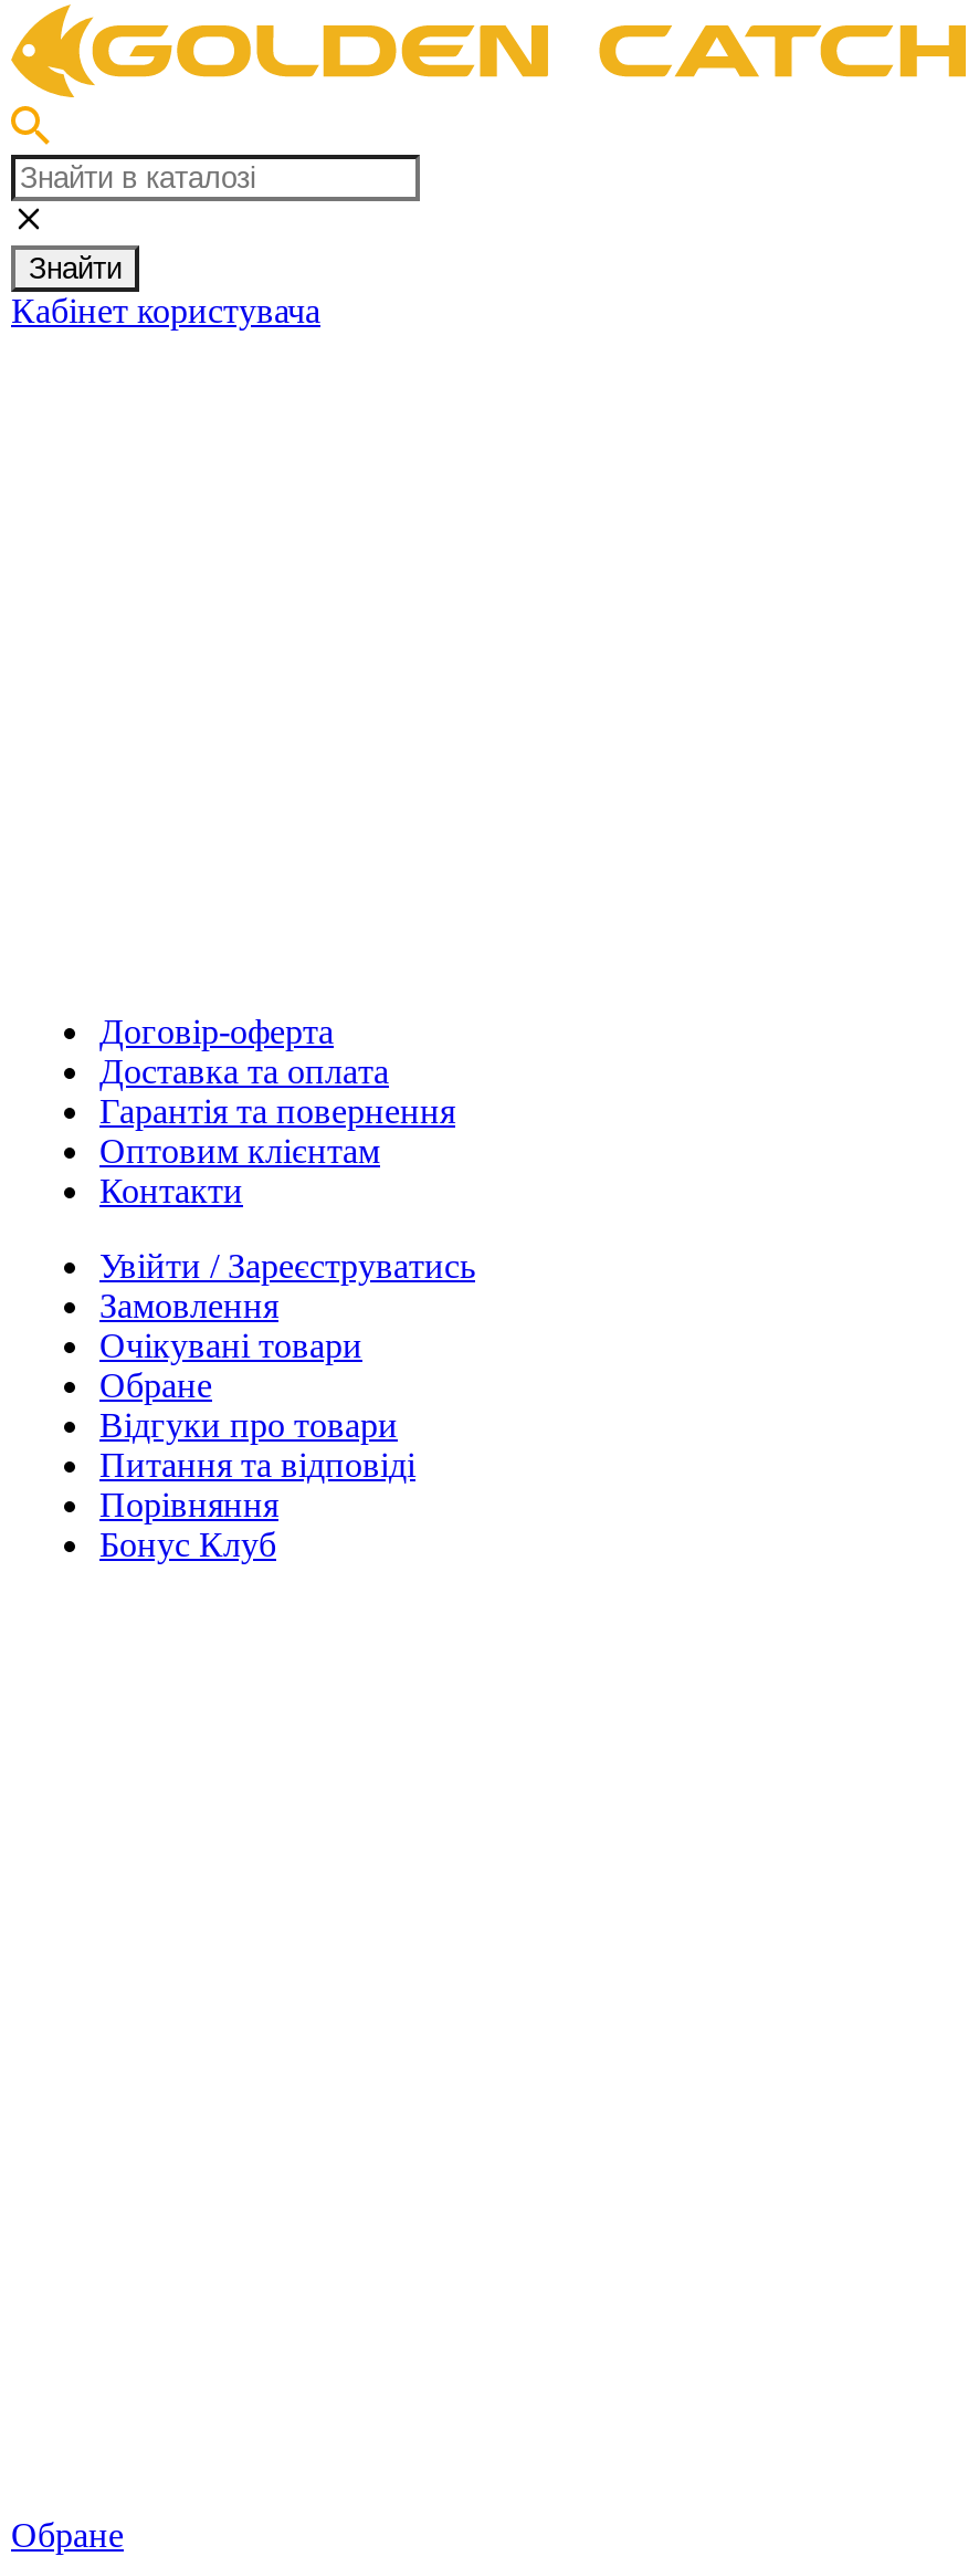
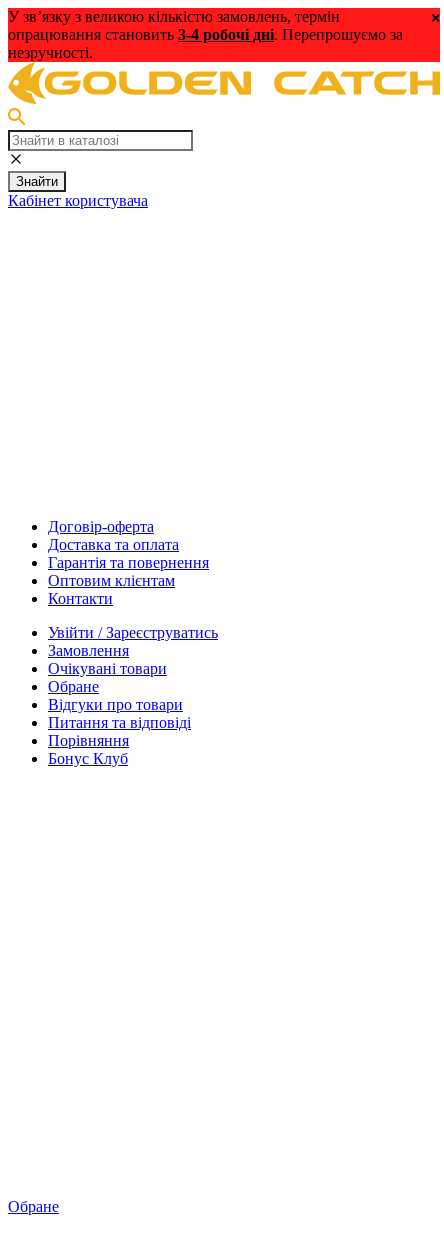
none -> [8,8,403,61] У зв’язку з великою кількістю замовлень, термін | опрацювання становить 3-4 робочі дні. Перепрошуємо за | незручності.

